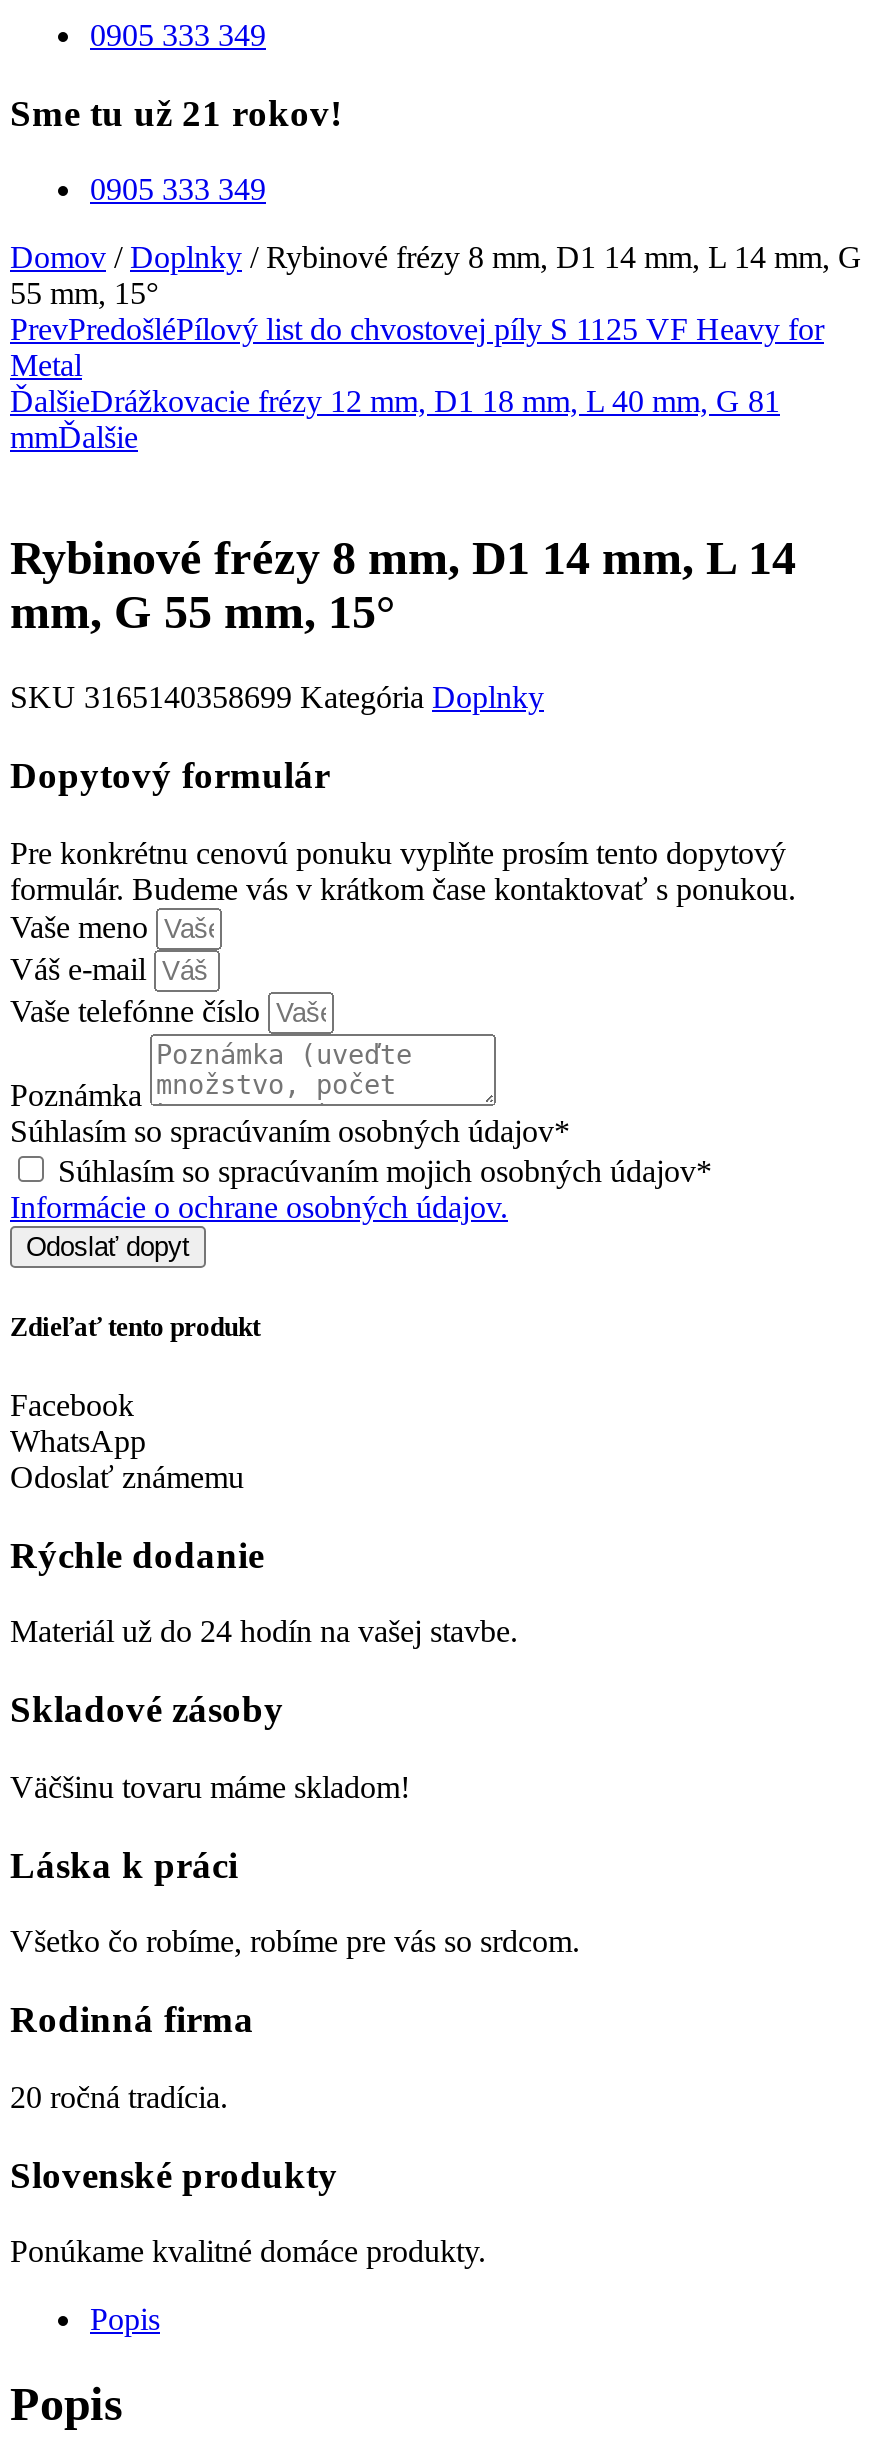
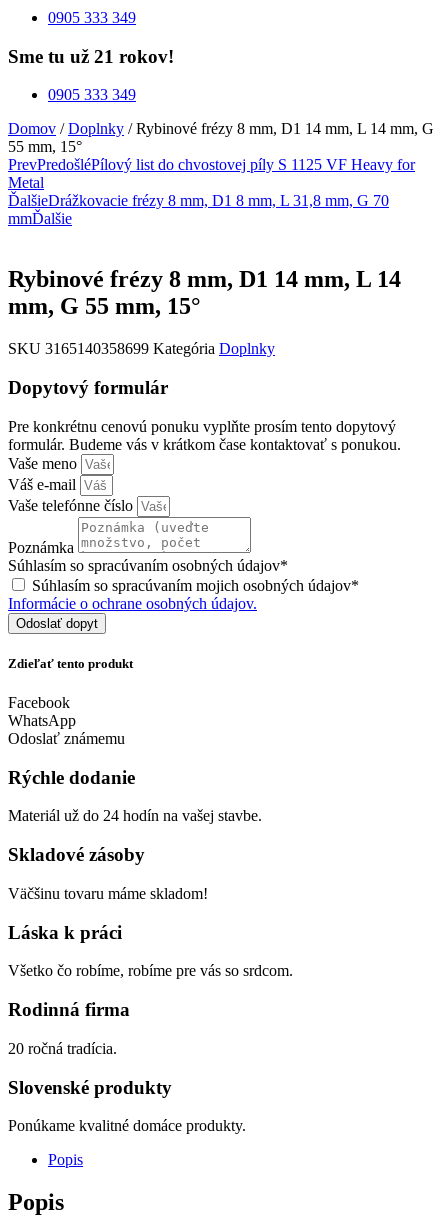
[10,385,780,419] ĎalšieDrážkovacie frézy 12 mm, D1 18 mm, L 40 mm, G 81 -> [8,192,389,209] ĎalšieDrážkovacie frézy 8 mm, D1 8 mm, L 31,8 mm, G 70

